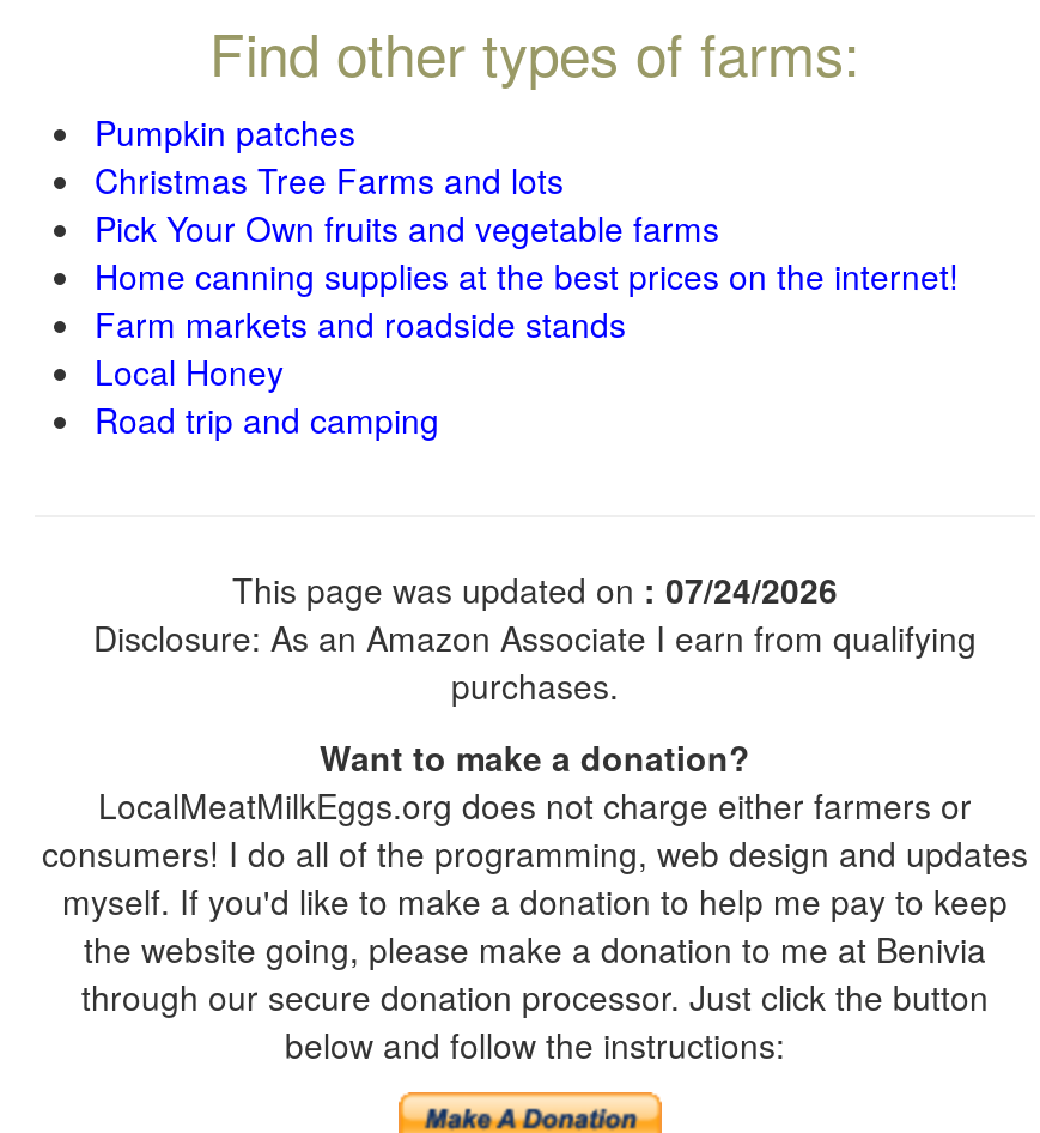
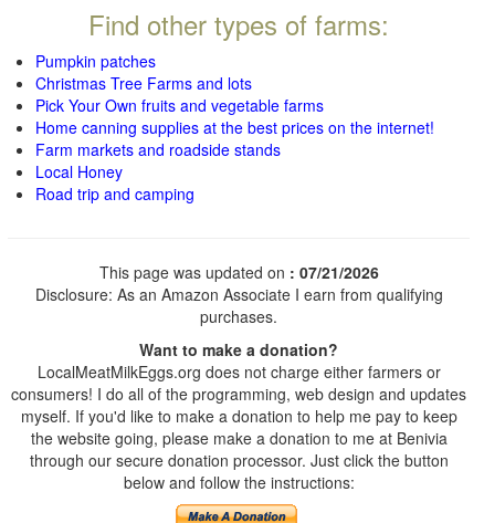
[232,565,838,613] This page was updated on: 07/24/2026 -> [99,261,378,283] This page was updated on: 07/21/2026

